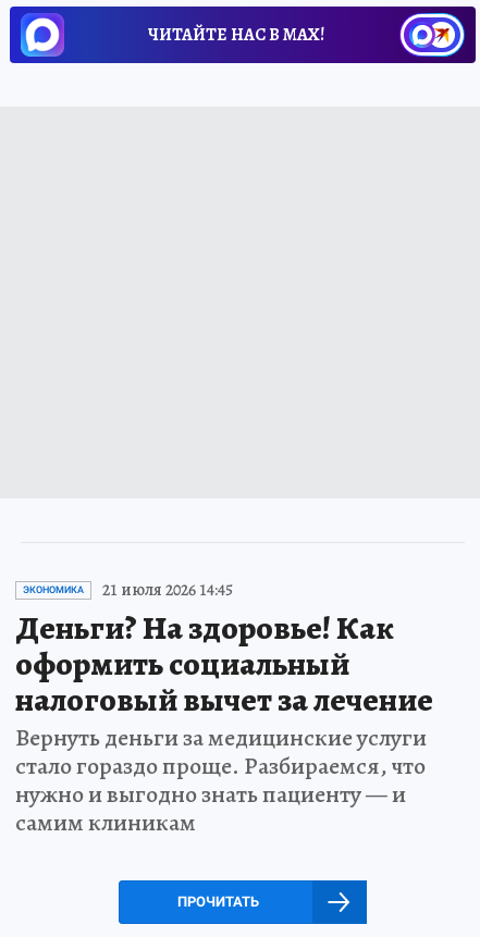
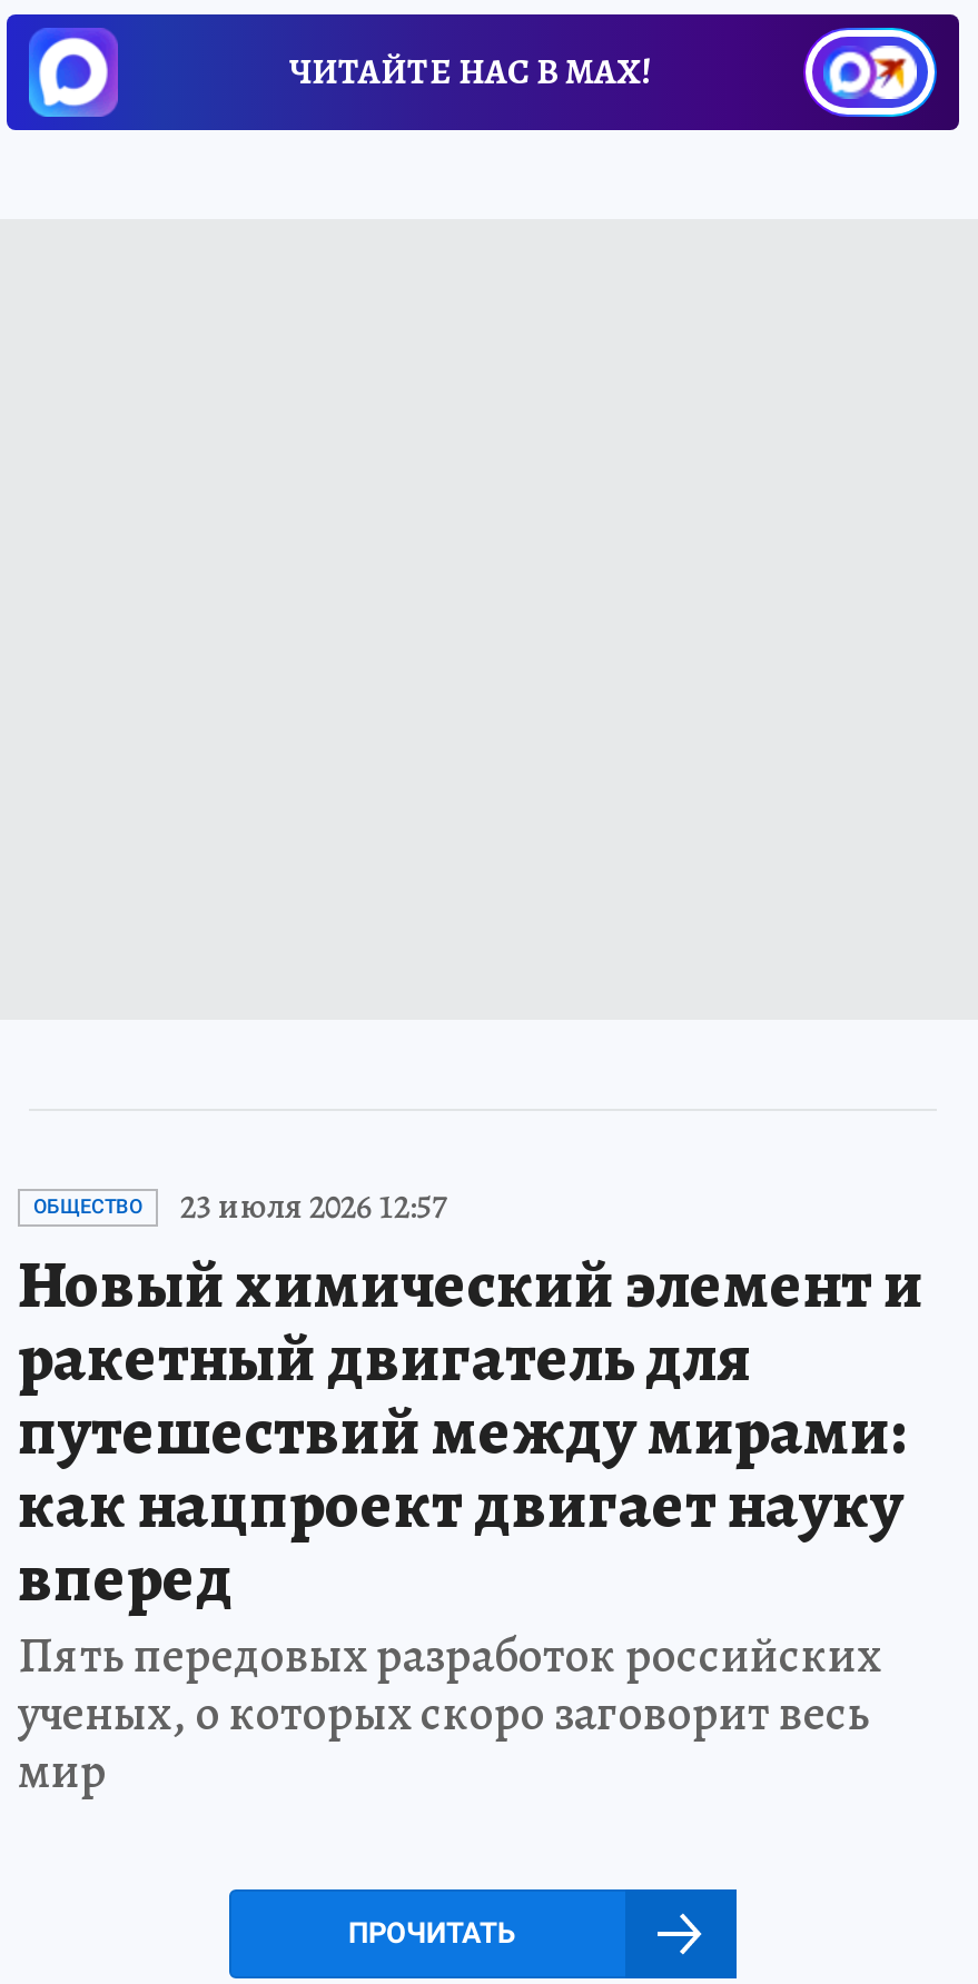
[15,578,433,839] ЭКОНОМИКА | 21 июля 2026 14:45 | Деньги? На здоровье! Как | оформить социальный | налоговый вычет за лечение | Вернуть деньги за медицинские услуги | стало гораздо проще. Разбираемся, что | нужно и выгодно знать пациенту — и | самим клиникам -> [18,1183,923,1806] ОБЩЕСТВО | 23 июля 2026 12:57 | Новый химический элемент и | ракетный двигатель для | путешествий между мирами: | как нацпроект двигает науку | вперед | Пять передовых разработок российских | ученых, о которых скоро заговорит весь | мир

